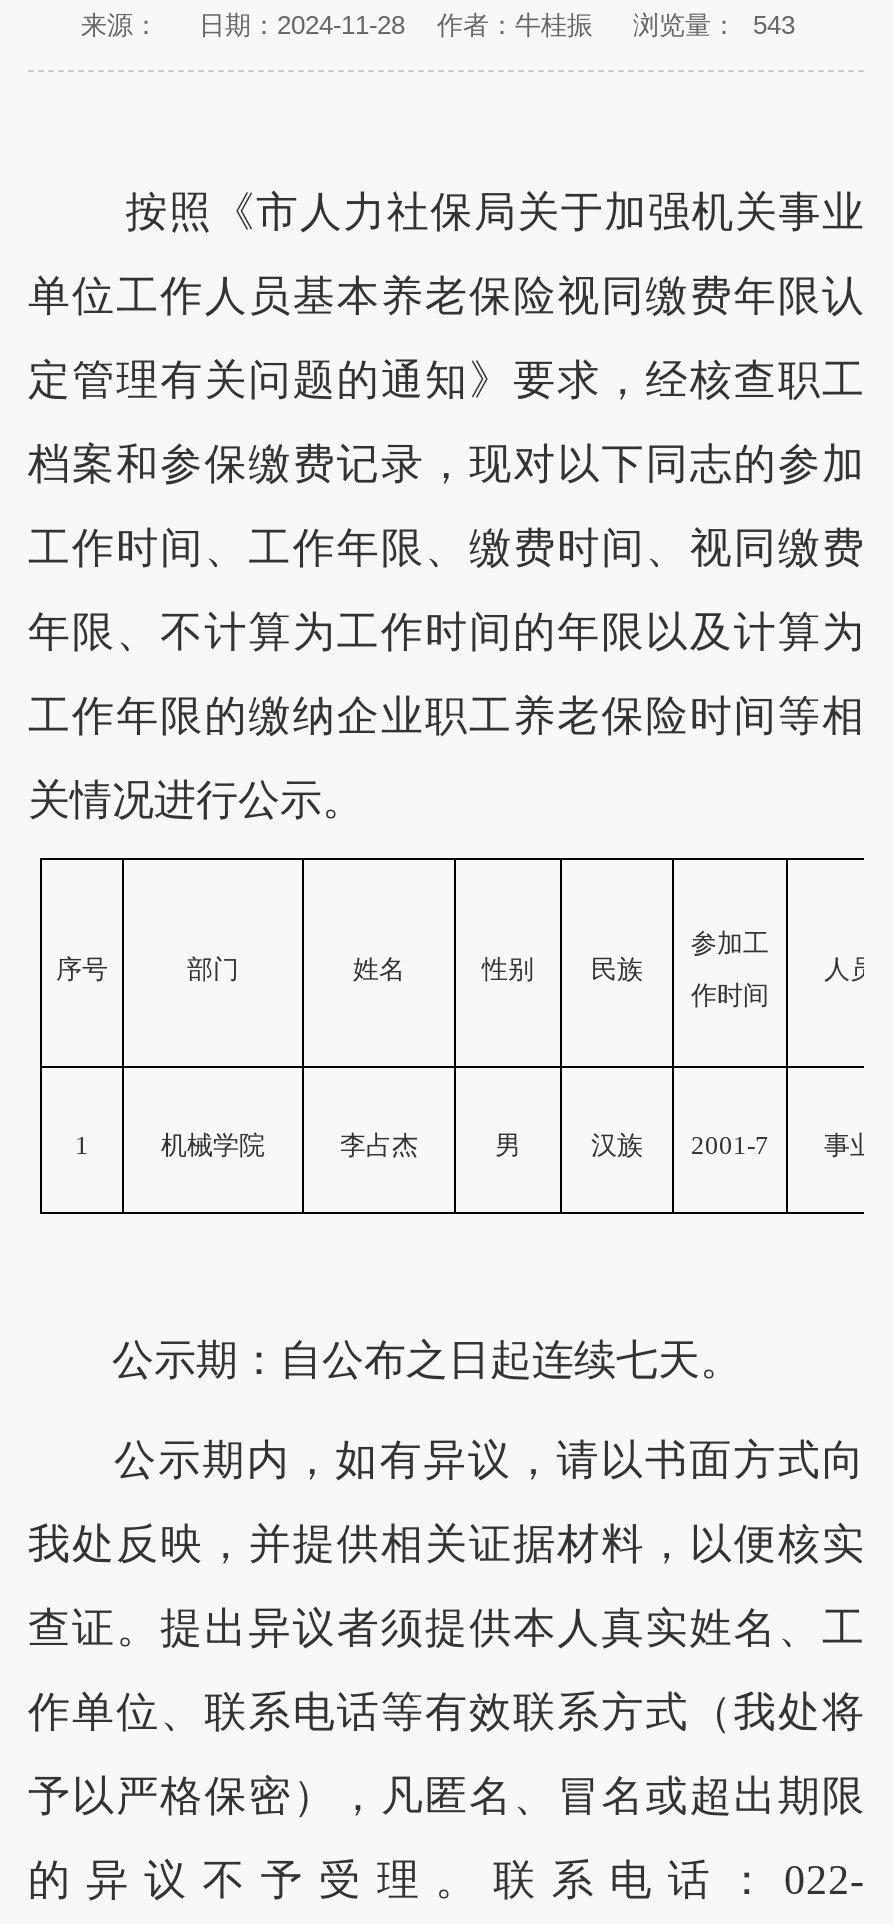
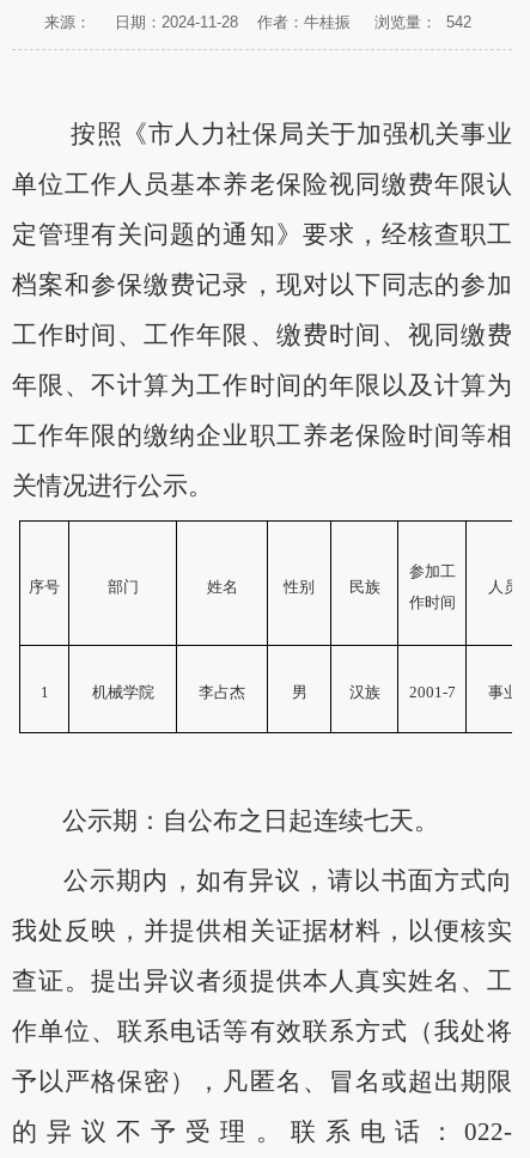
[81,9,795,39] 来源： 日期：2024-11-28 作者：牛桂振 浏览量： 543 -> [44,13,471,31] 来源： 日期：2024-11-28 作者：牛桂振 浏览量： 542

